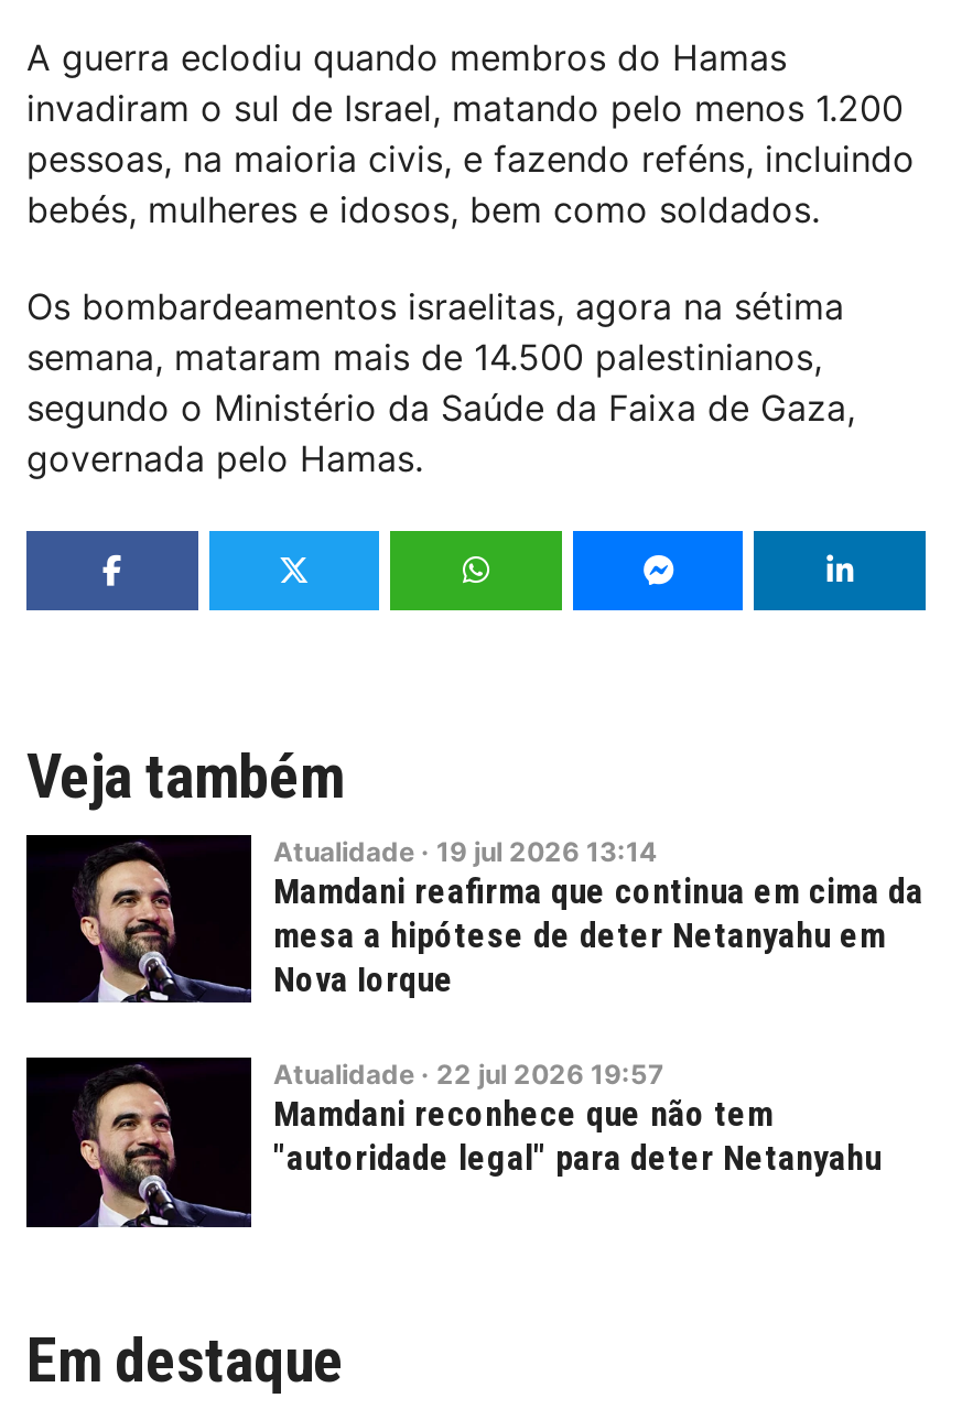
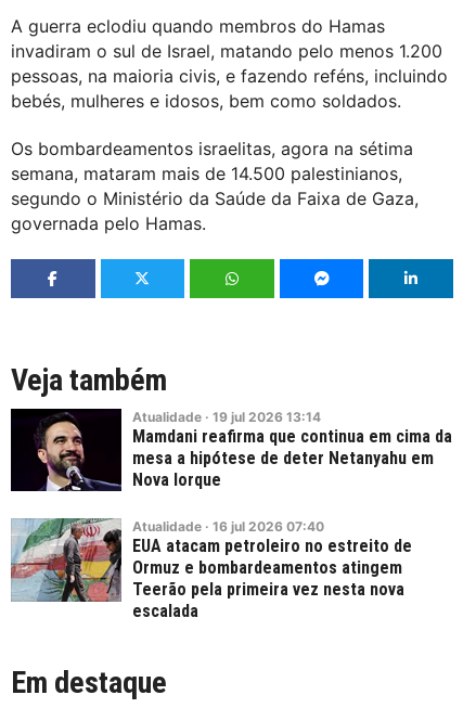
[24,1055,882,1227] [image] | Atualidade · 22 jul 2026 19:57 | Mamdani reconhece que não tem | "autoridade legal" para deter Netanyahu -> [10,518,412,621] [image] | Atualidade · 16 jul 2026 07:40 | EUA atacam petroleiro no estreito de | Ormuz e bombardeamentos atingem | Teerão pela primeira vez nesta nova | escalada

